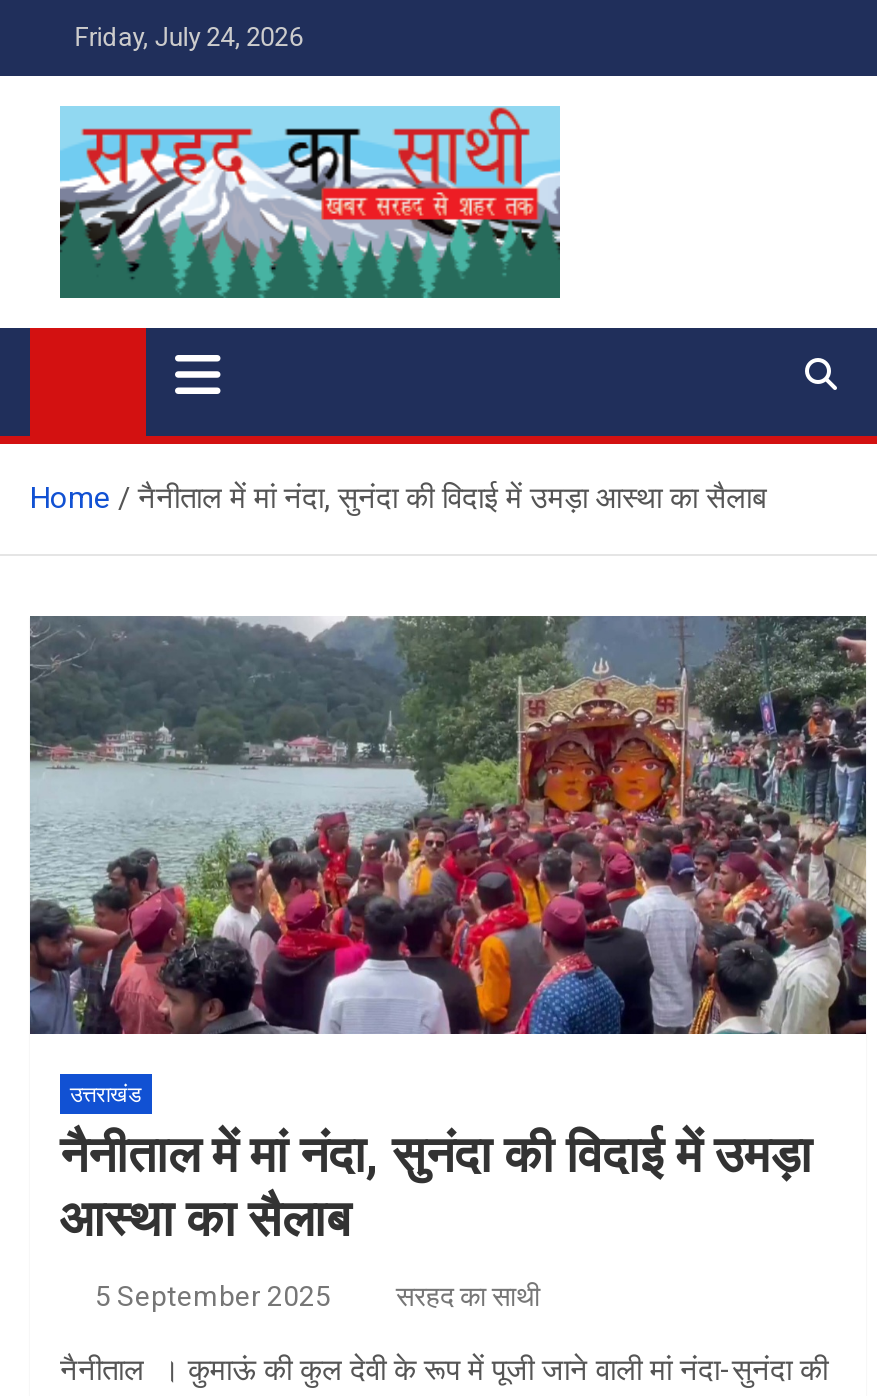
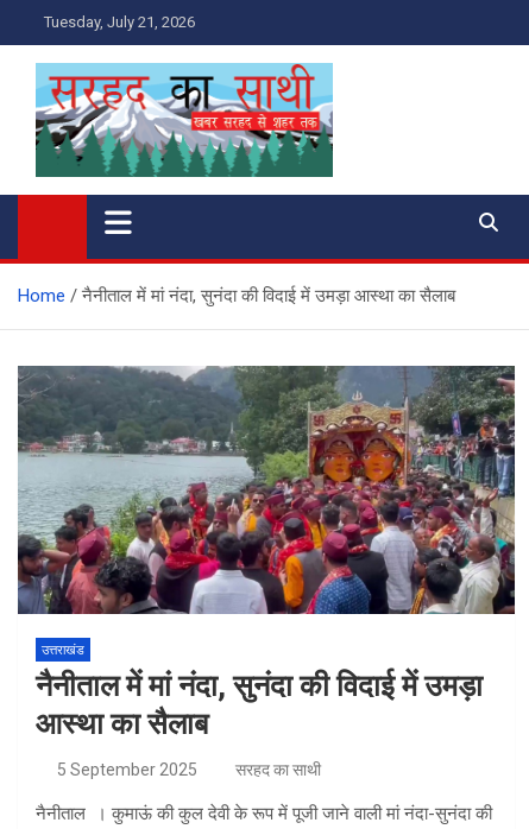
[62,22,302,52] Friday, July 24, 2026 -> [37,13,195,31] Tuesday, July 21, 2026

